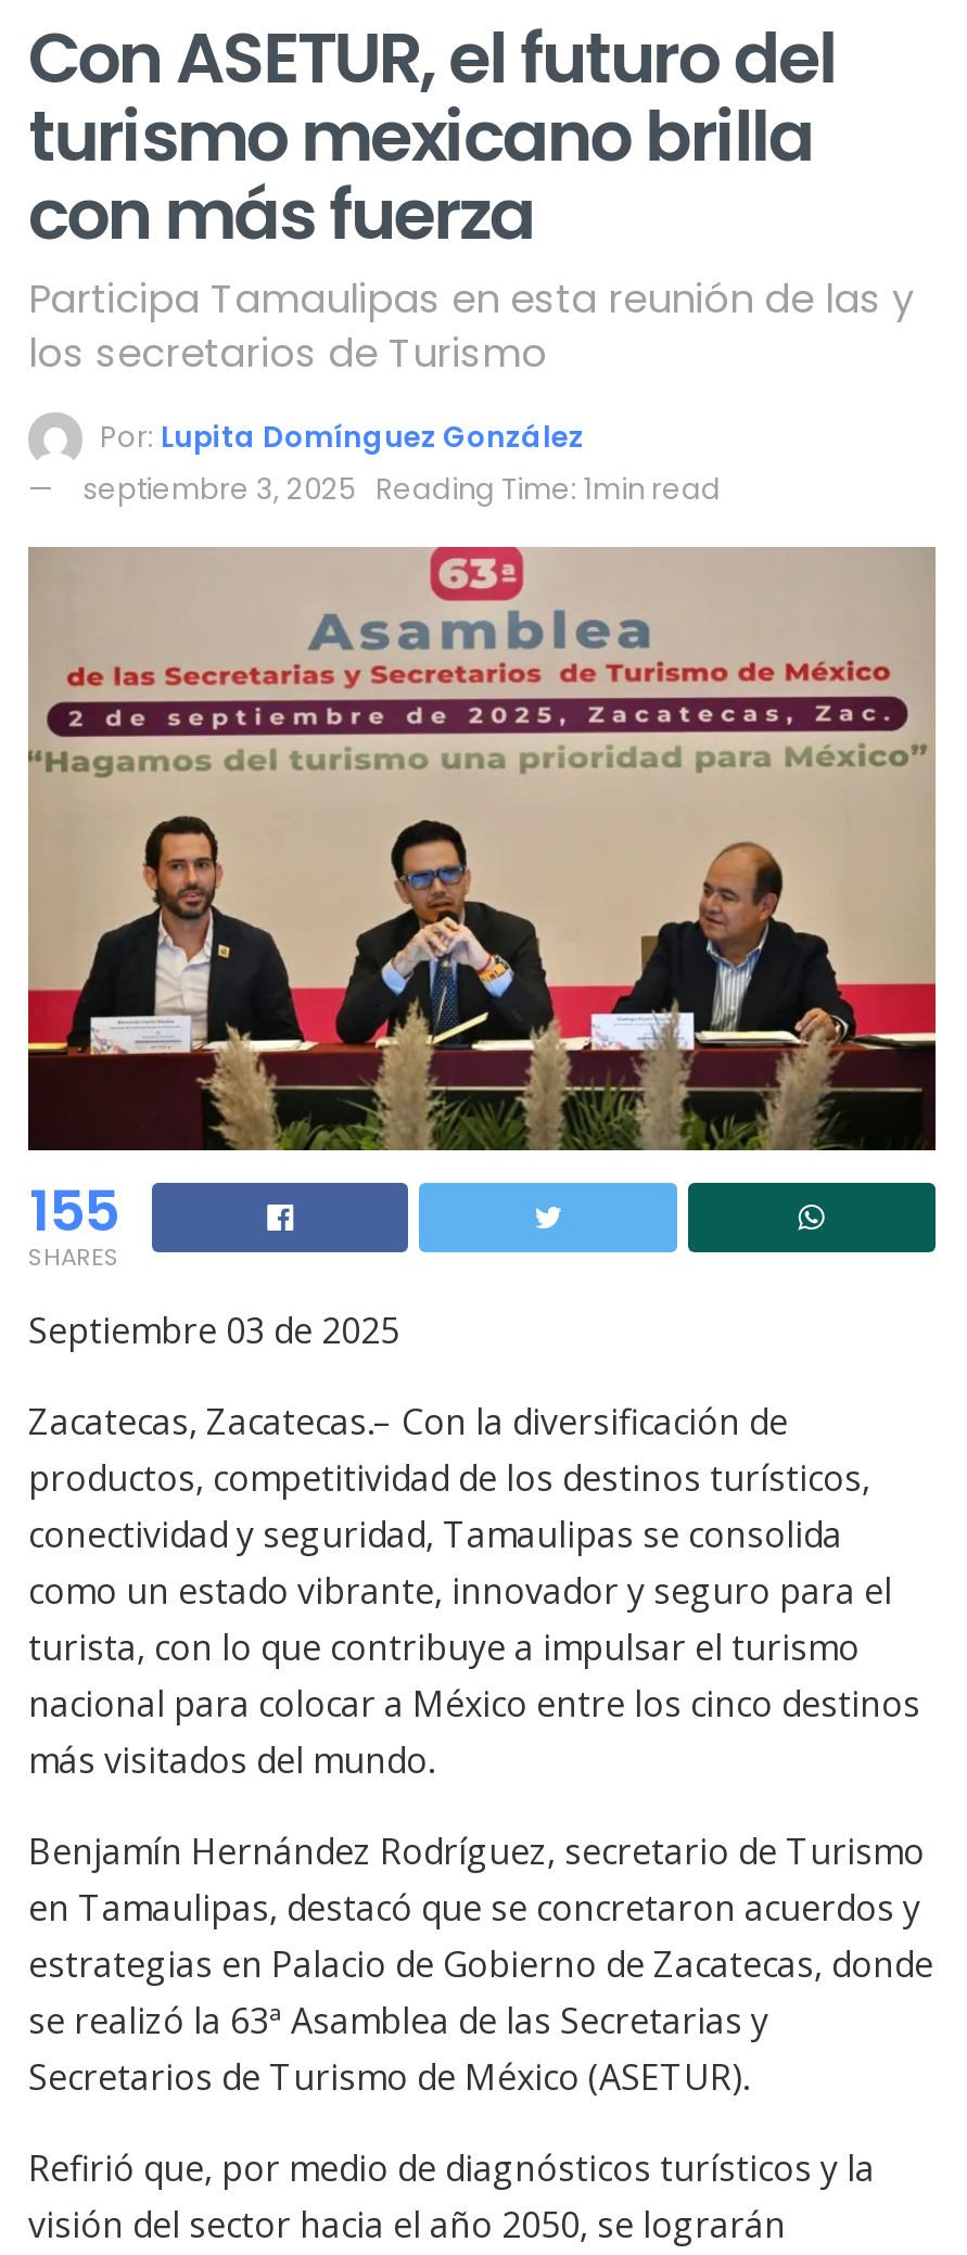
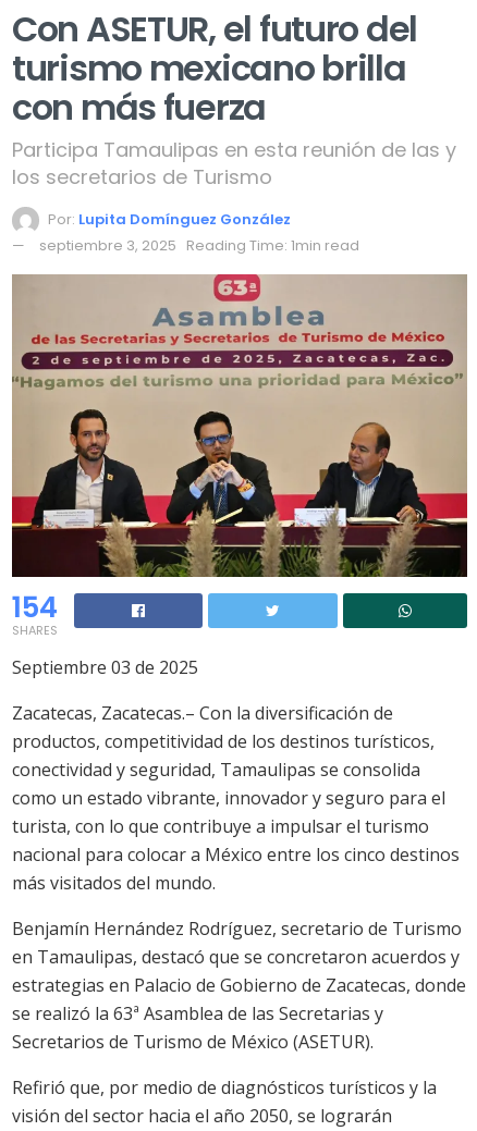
[29,1173,118,1251] 155 -> [12,588,58,628] 154

